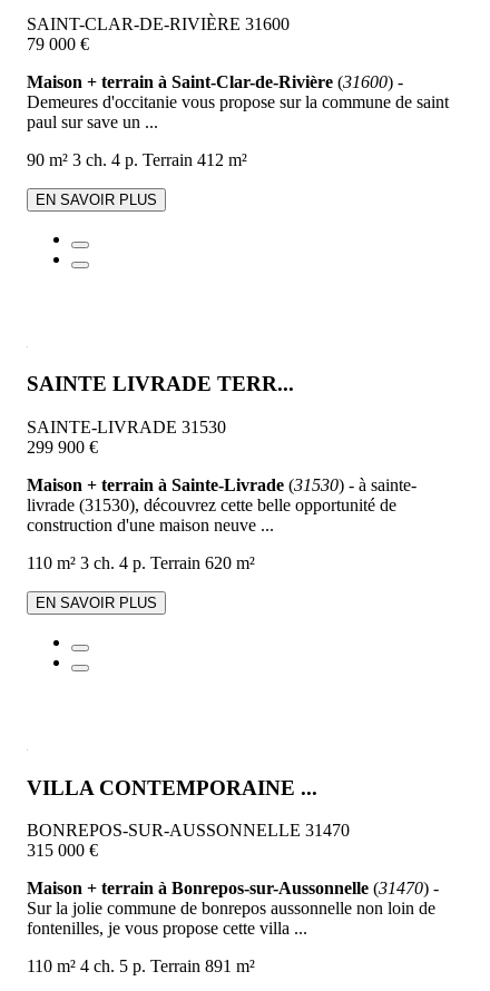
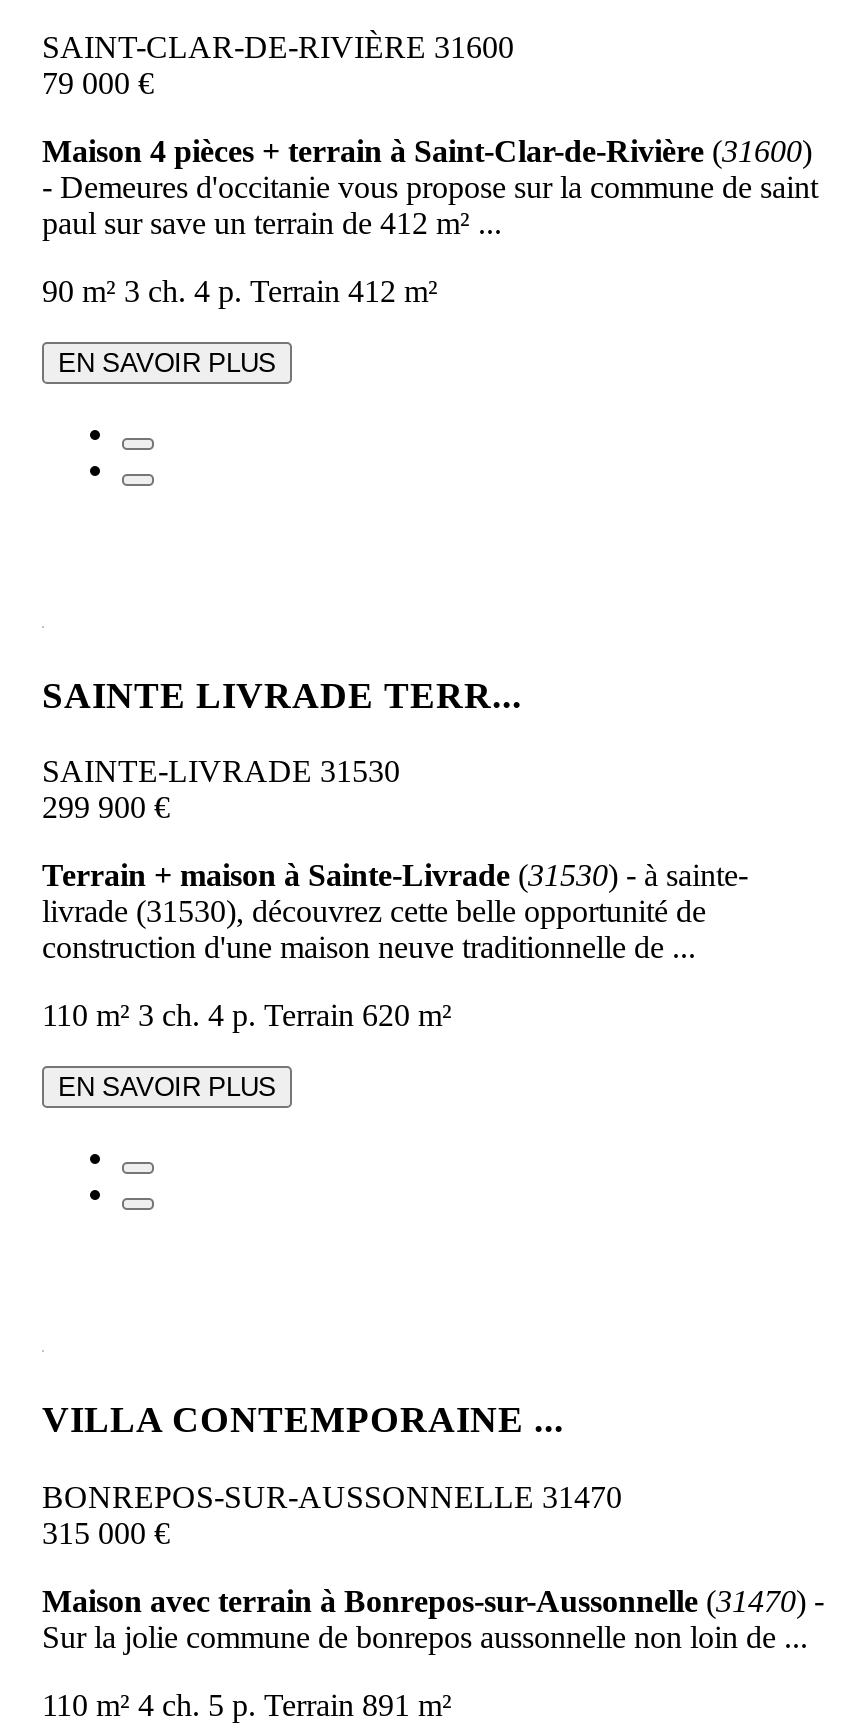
[27,72,449,131] Maison + terrain à Saint-Clar-de-Rivière (31600) - | Demeures d'occitanie vous propose sur la commune de saint | paul sur save un ... -> [42,134,818,240] Maison 4 pièces + terrain à Saint-Clar-de-Rivière (31600) | - Demeures d'occitanie vous propose sur la commune de saint | paul sur save un terrain de 412 m² ...
[27,475,416,494] Maison + terrain à Sainte-Livrade (31530) - à sainte- -> [42,859,748,893] Terrain + maison à Sainte-Livrade (31530) - à sainte-
[27,516,274,534] construction d'une maison neuve ... -> [42,931,696,965] construction d'une maison neuve traditionnelle de ...
[27,879,439,938] Maison + terrain à Bonrepos-sur-Aussonnelle (31470) - | Sur la jolie commune de bonrepos aussonnelle non loin de | fontenilles, je vous propose cette villa ... -> [42,1584,824,1654] Maison avec terrain à Bonrepos-sur-Aussonnelle (31470) - | Sur la jolie commune de bonrepos aussonnelle non loin de ...

